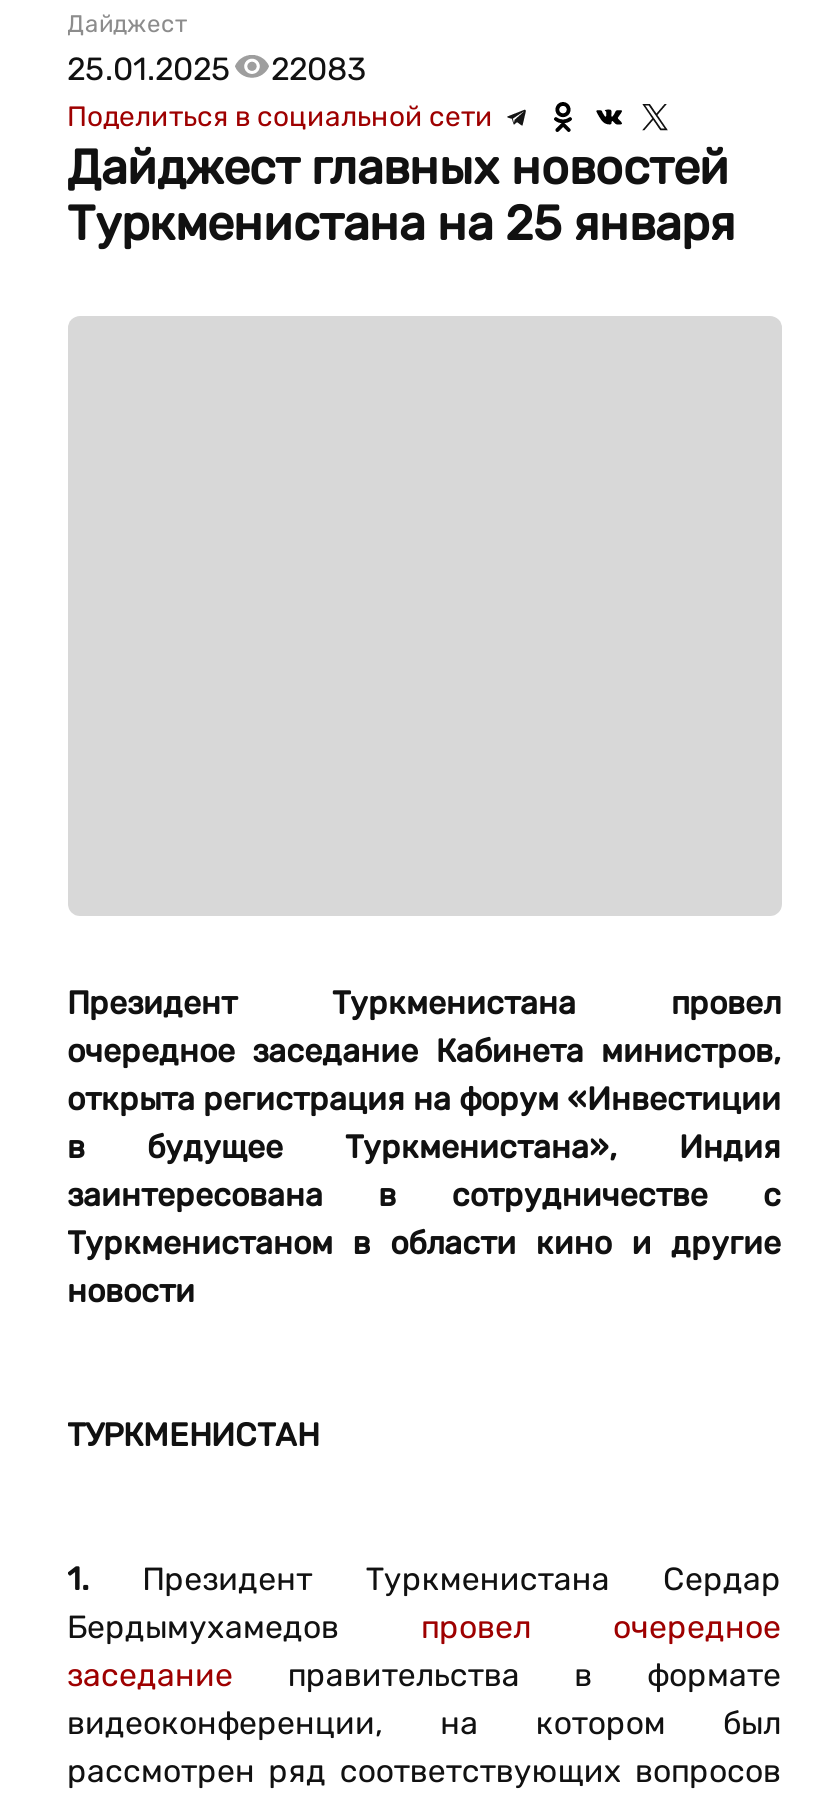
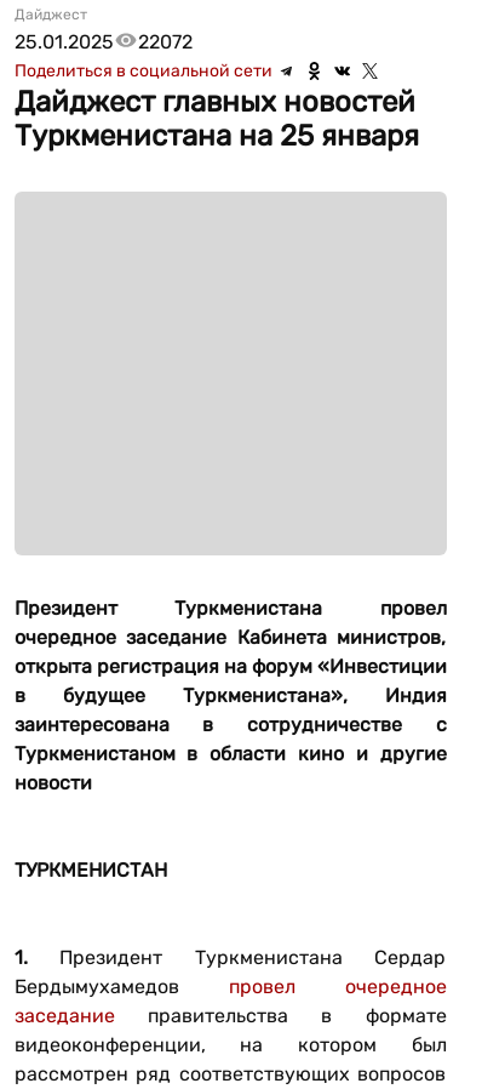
[67,50,367,88] 25.01.2025 22083 -> [14,30,192,53] 25.01.2025 22072

